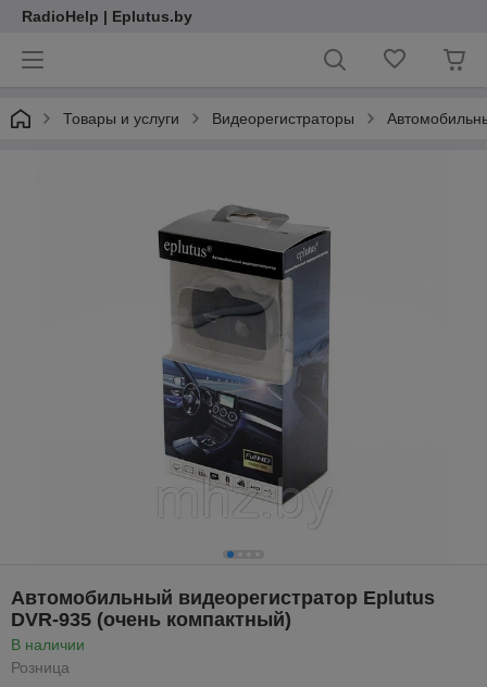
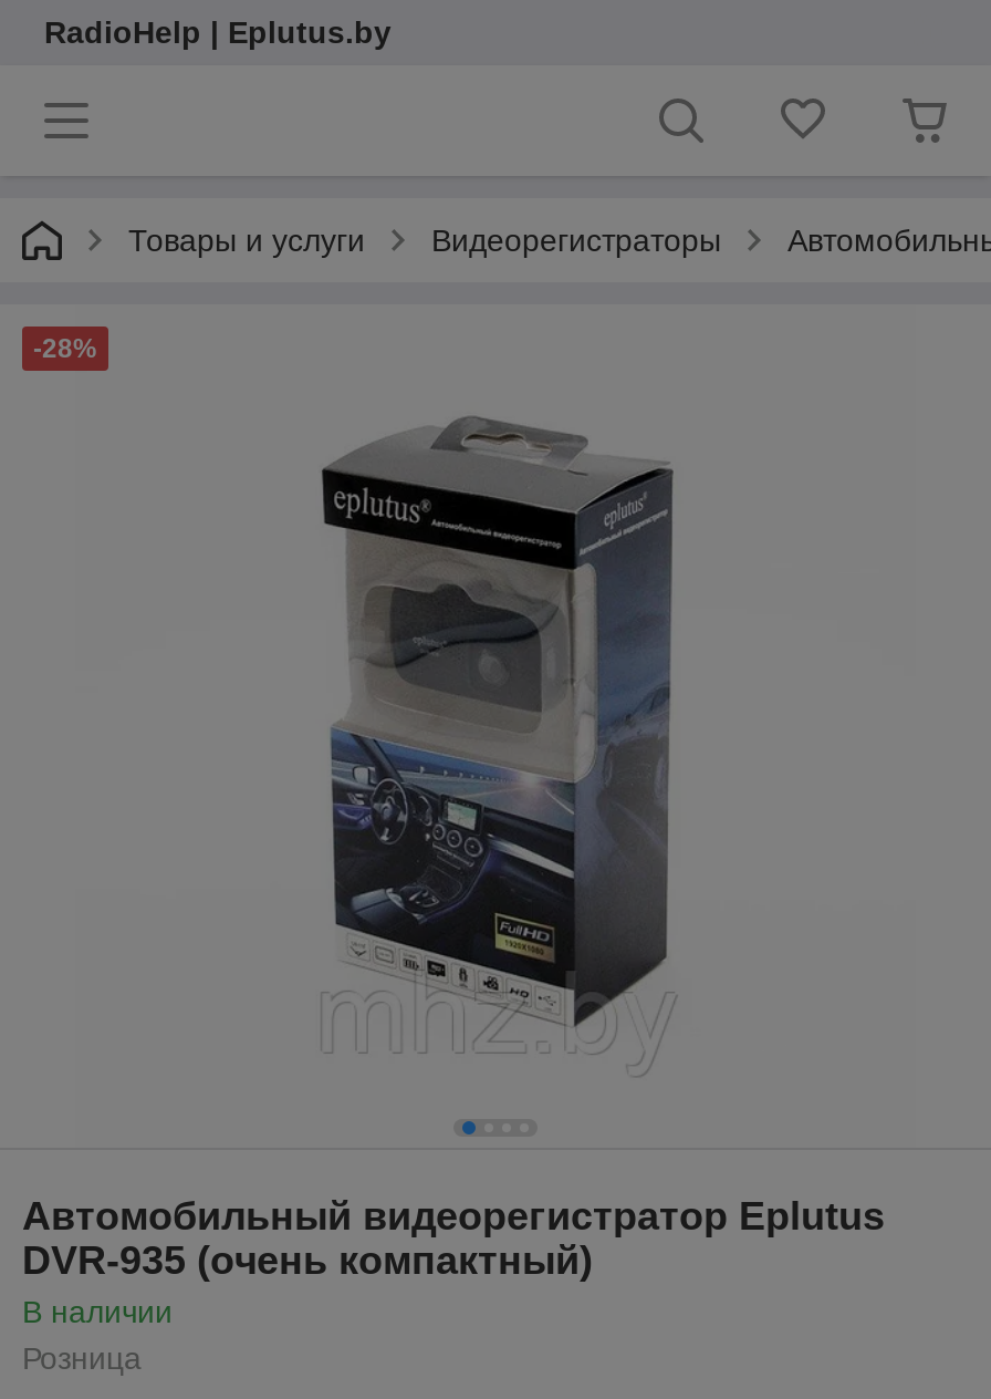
none -> [33,333,97,364] -28%

